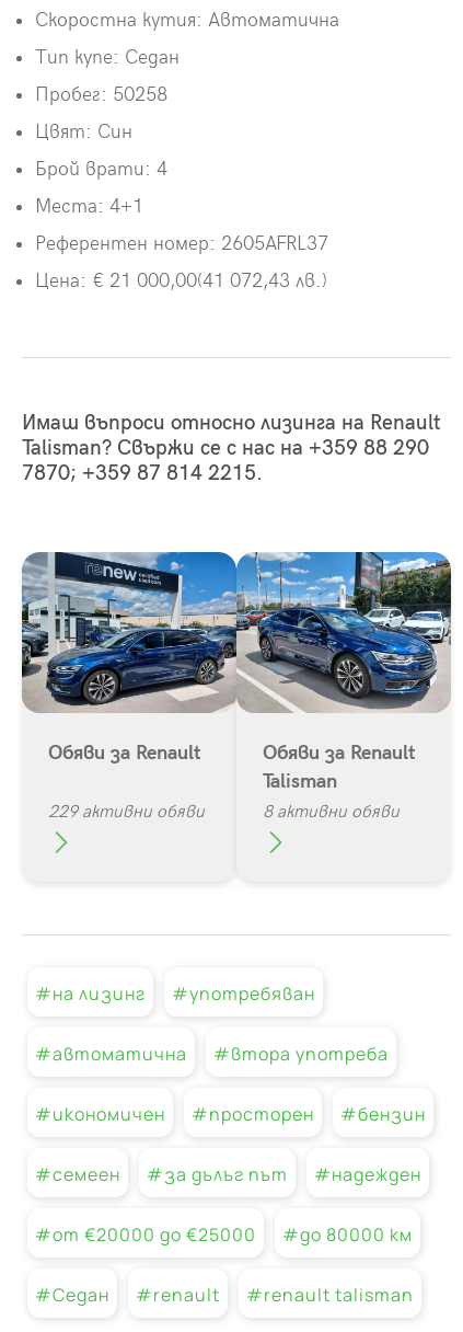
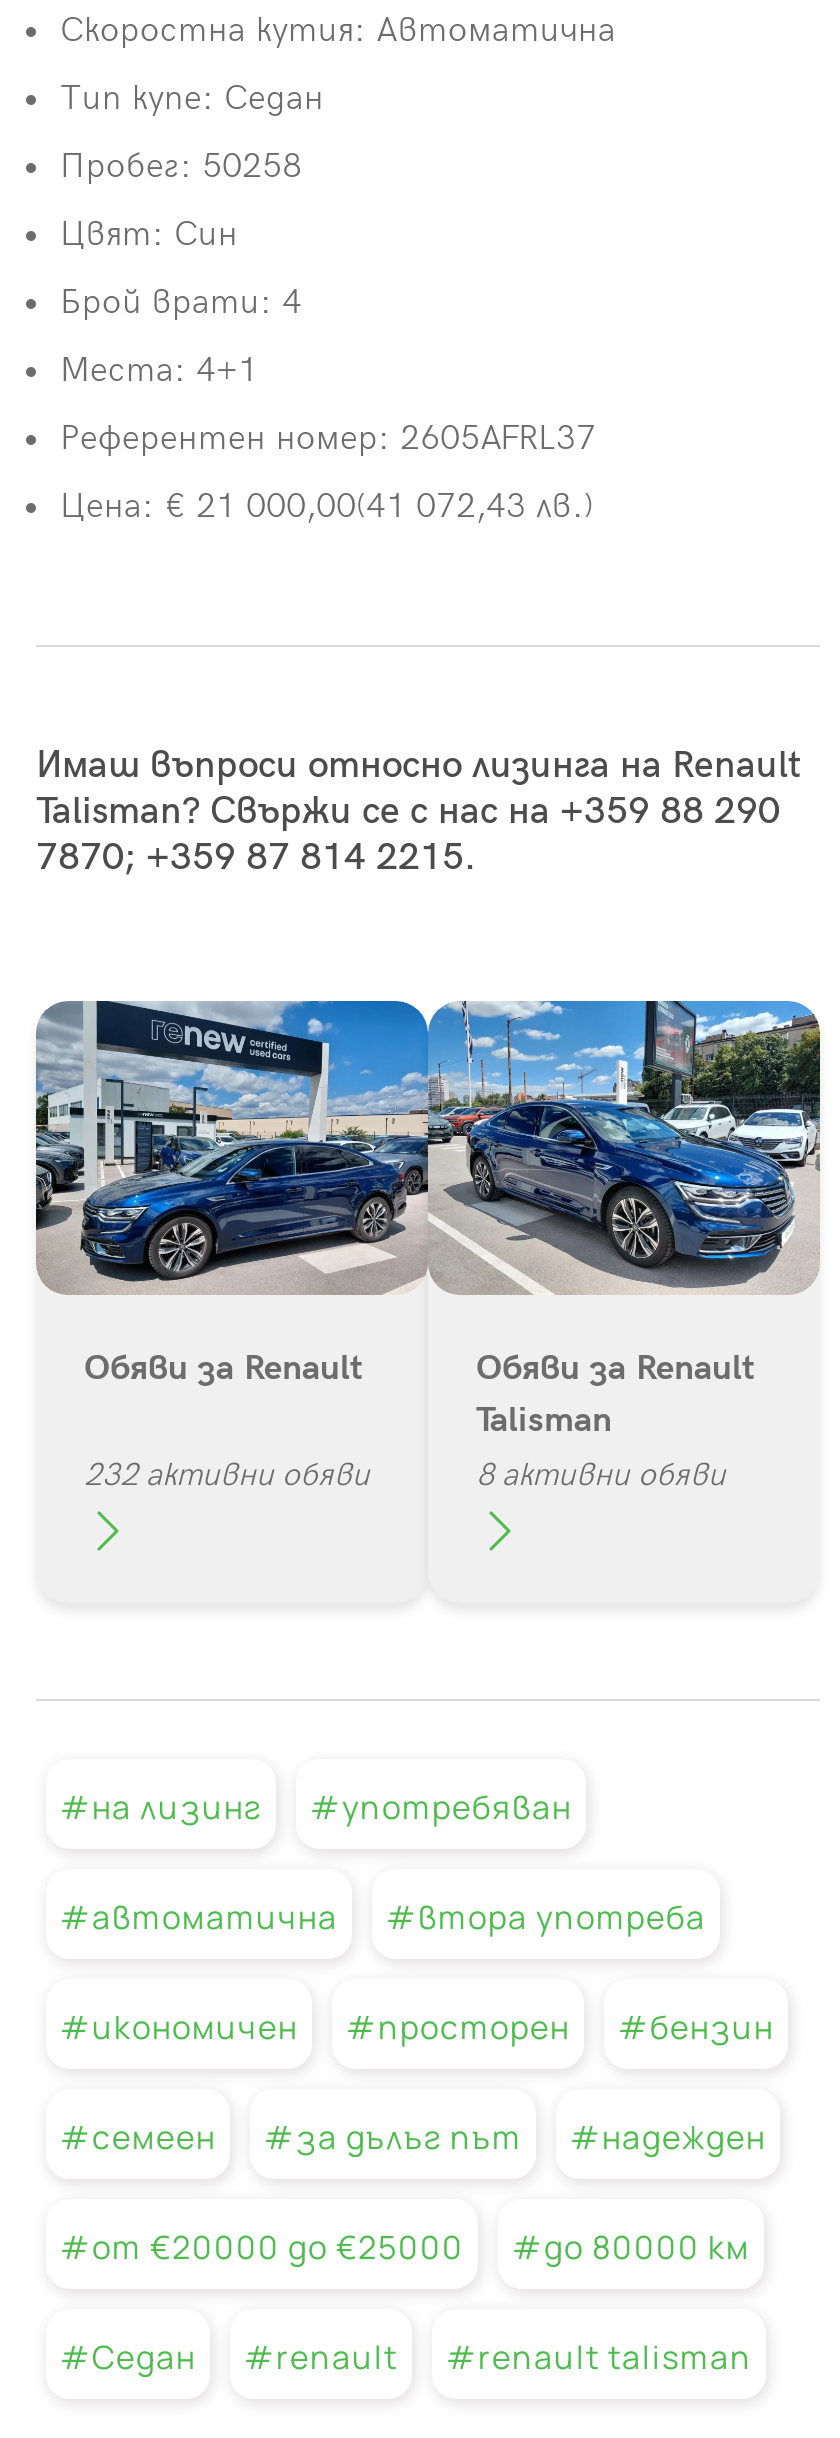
[48,802,205,823] 229 активни обяви -> [84,1458,370,1496] 232 активни обяви

